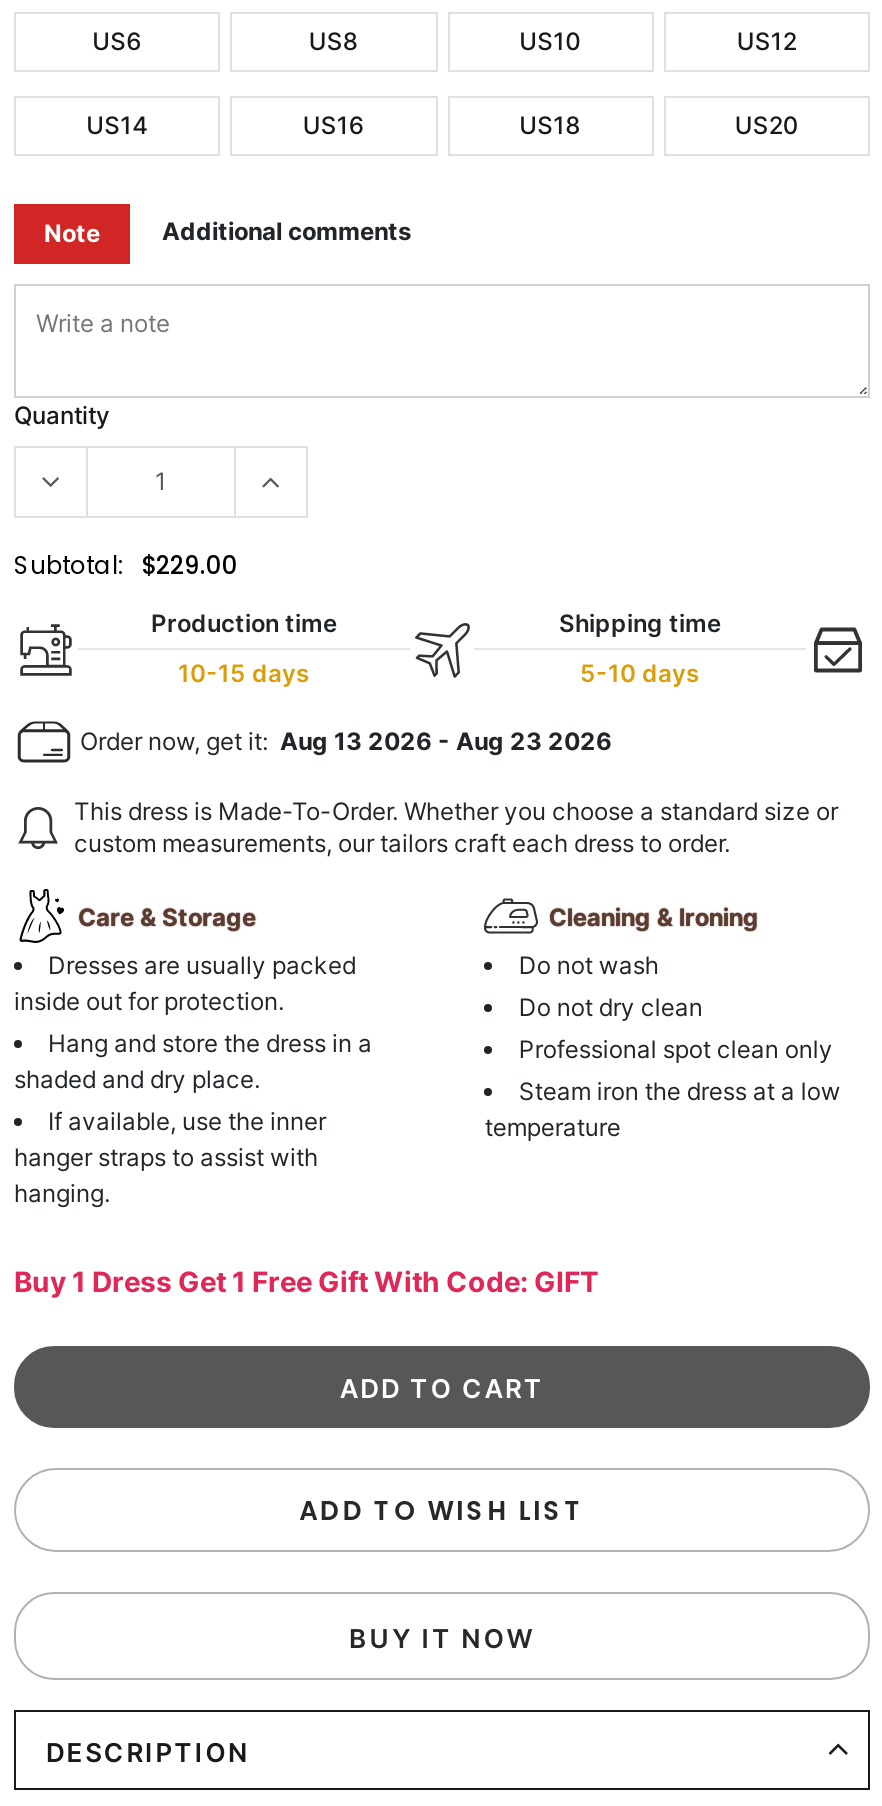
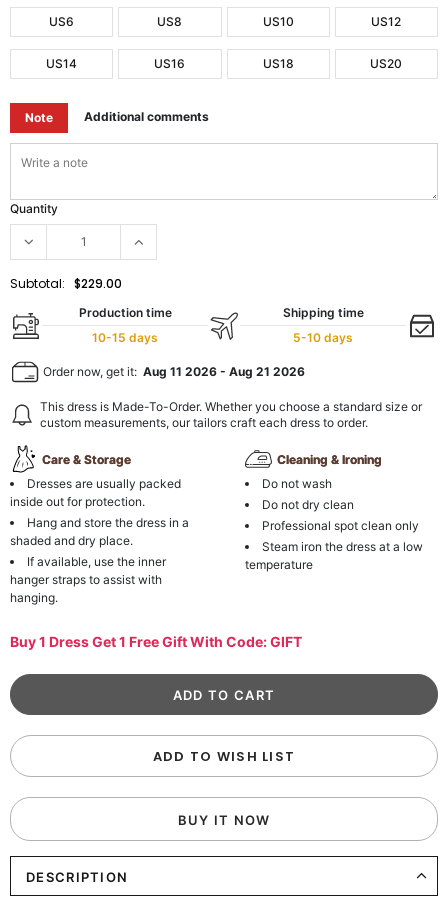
[74,726,612,756] Order now, get it: Aug 13 2026 - Aug 23 2026 -> [40,364,305,379] Order now, get it: Aug 11 2026 - Aug 21 2026

